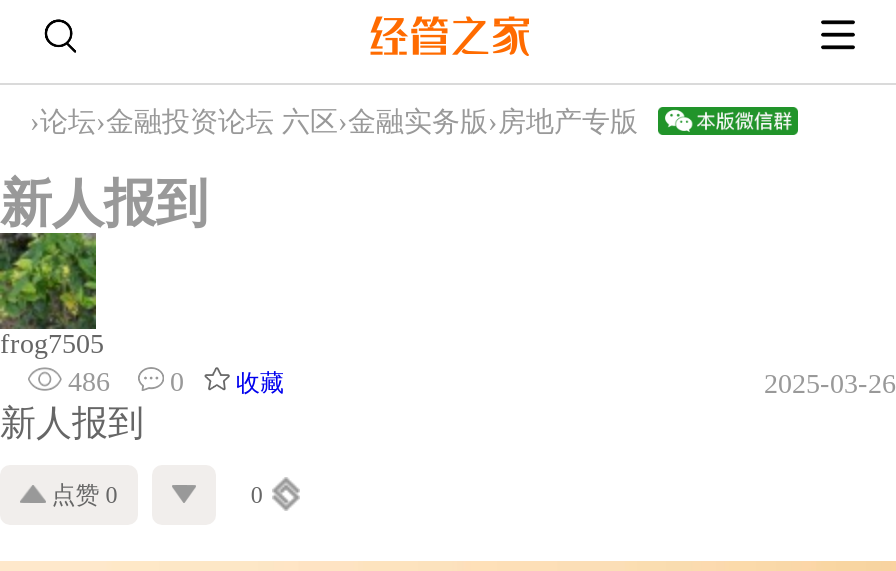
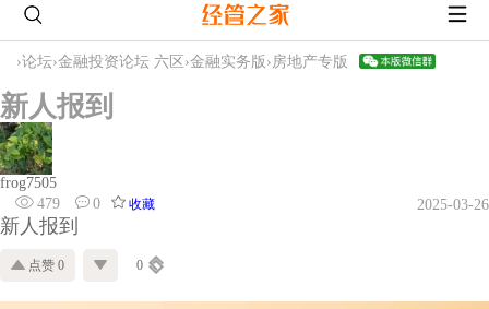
[68,367,284,397] 486 0 收藏 -> [37,195,155,212] 479 0 收藏

